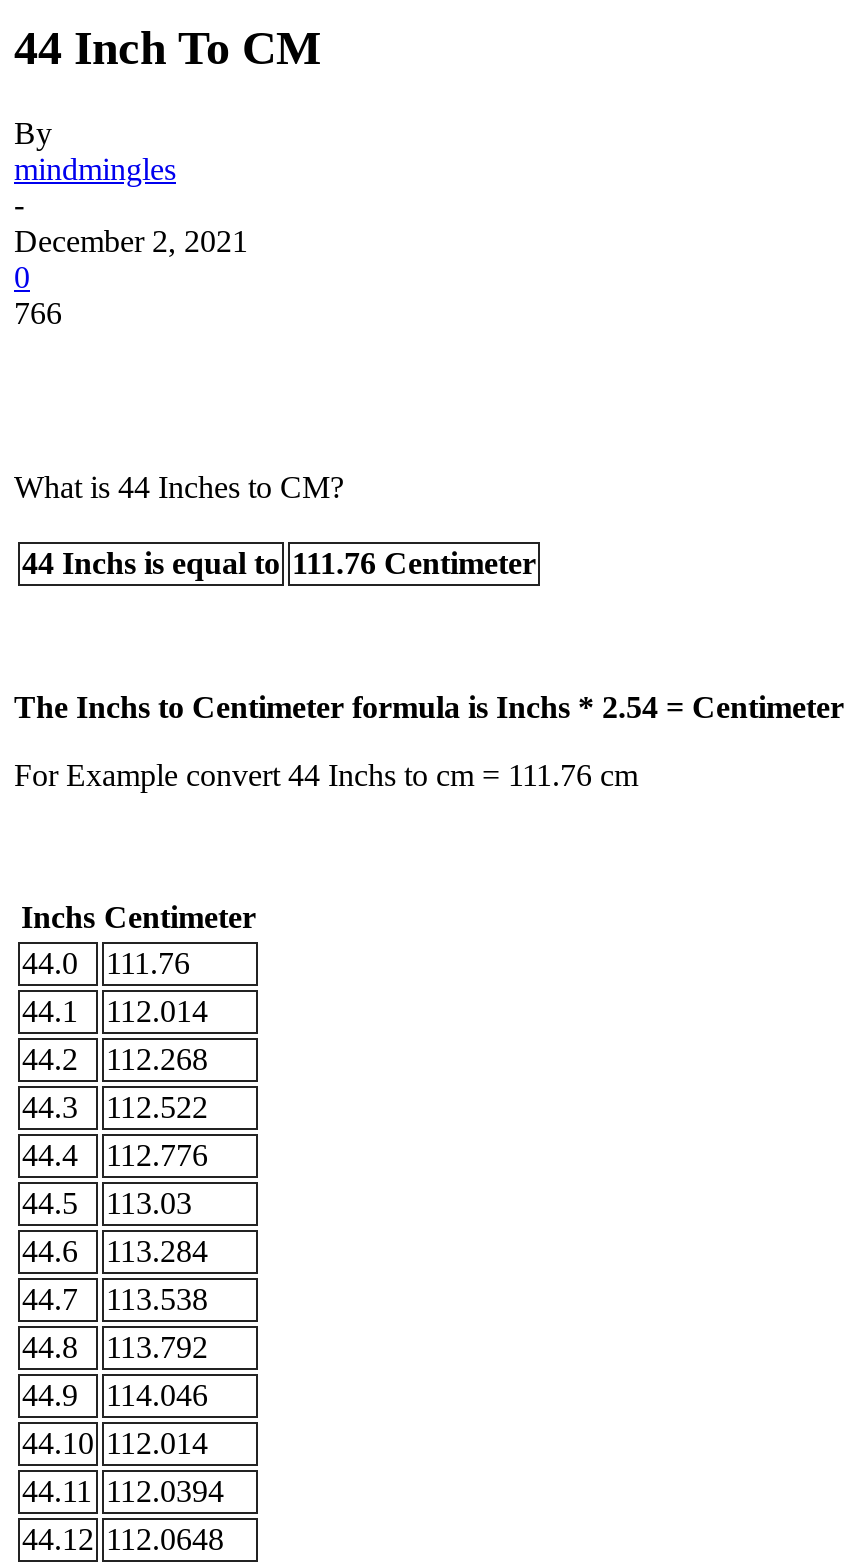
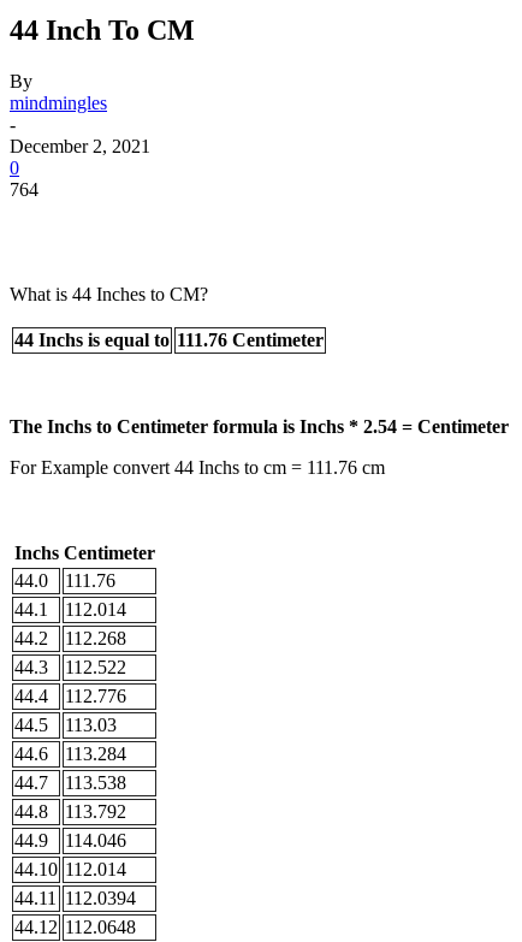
[14,296,62,330] 766 -> [10,179,38,199] 764

